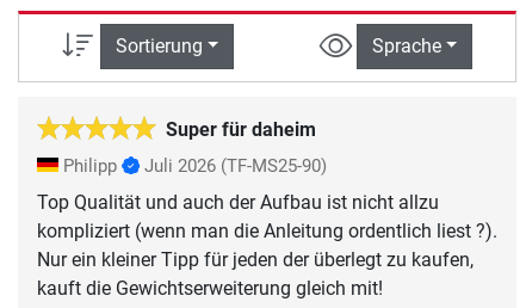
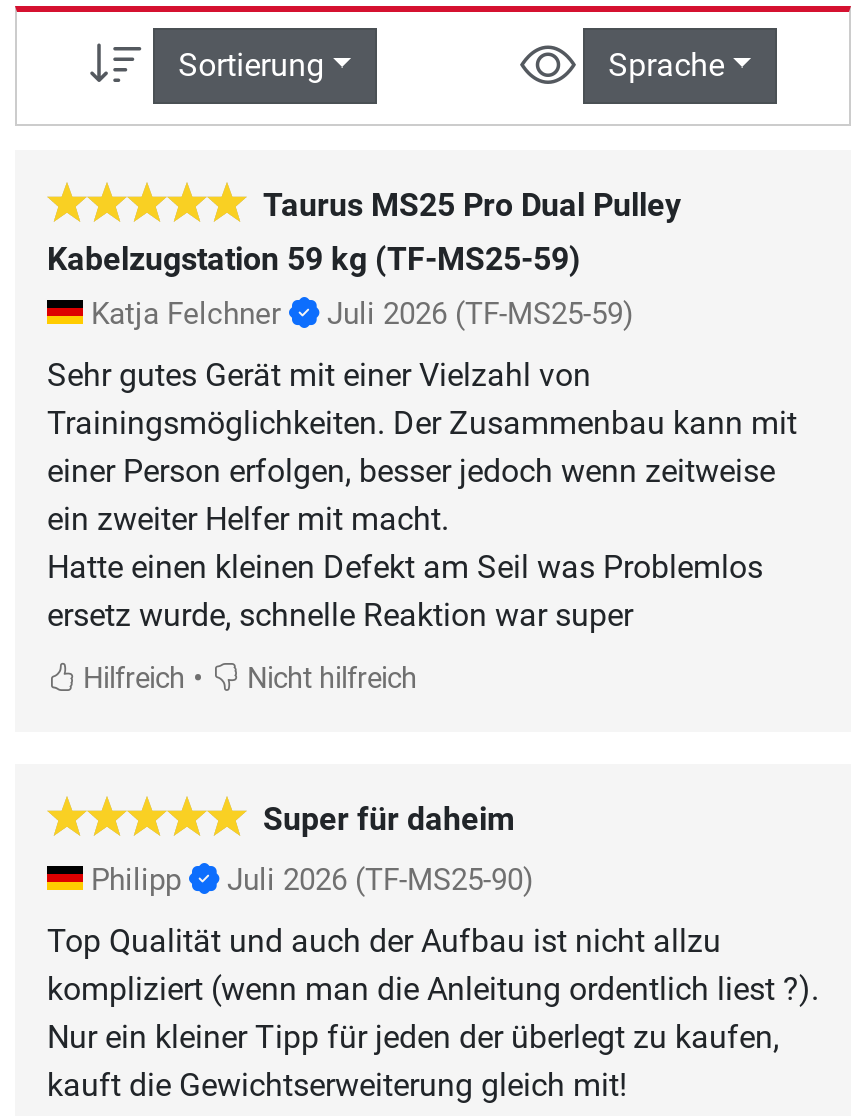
none -> [47,186,797,696] Taurus MS25 Pro Dual Pulley | Kabelzugstation 59 kg (TF-MS25-59) | Katja Felchner | Juli 2026 (TF-MS25-59) | Sehr gutes Gerät mit einer Vielzahl von | Trainingsmöglichkeiten. Der Zusammenbau kann mit | einer Person erfolgen, besser jedoch wenn zeitweise | ein zweiter Helfer mit macht. | Hatte einen kleinen Defekt am Seil was Problemlos | ersetz wurde, schnelle Reaktion war super | Hilfreich • | Nicht hilfreich

